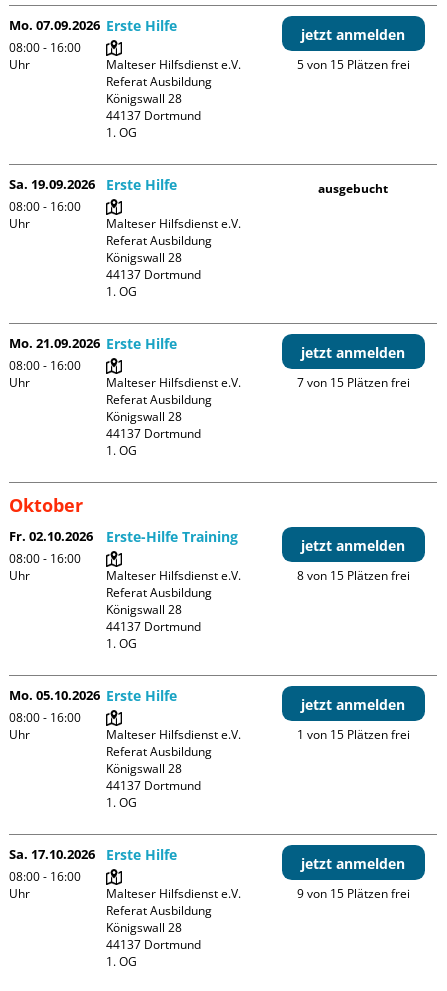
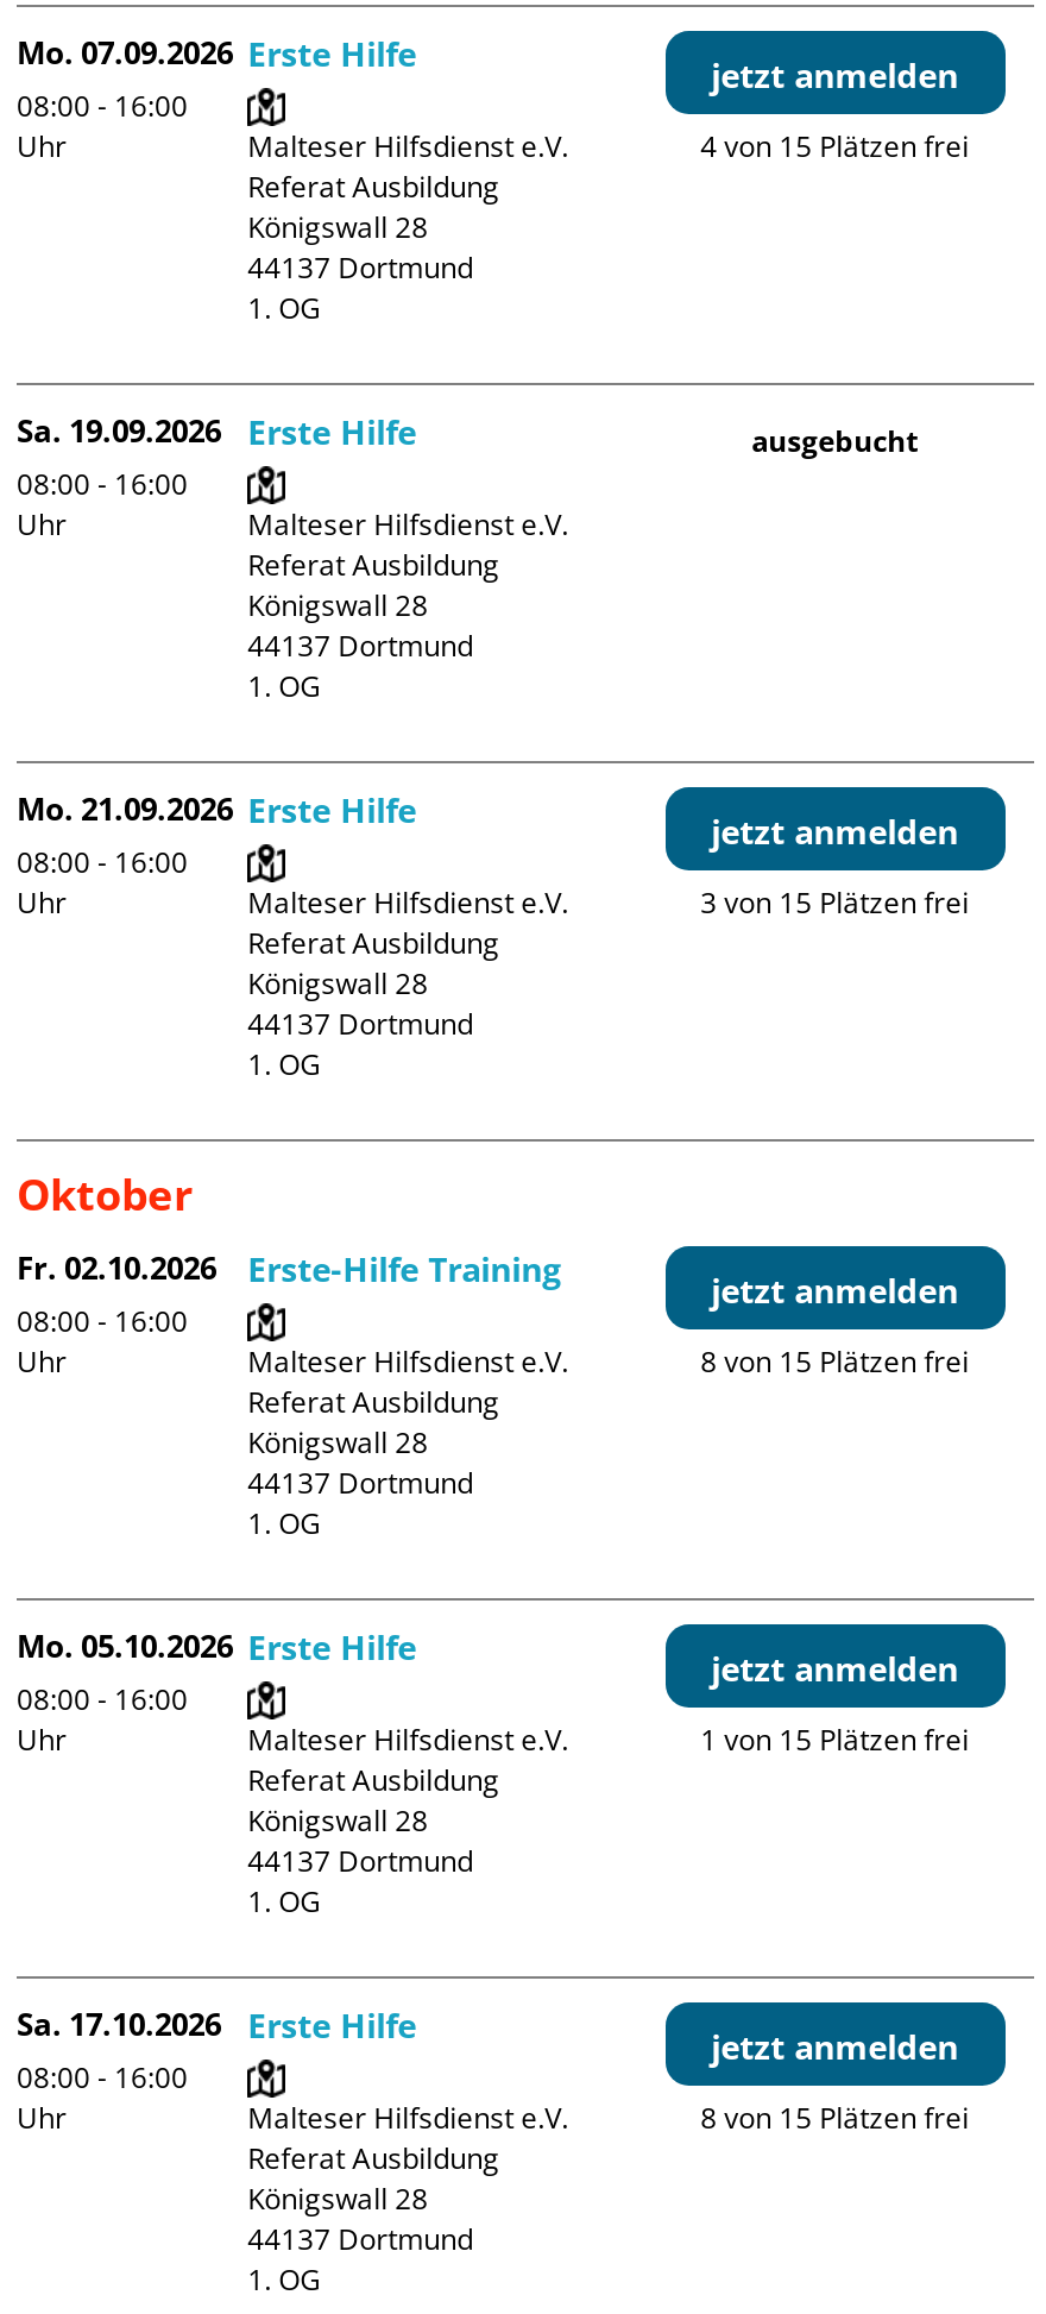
[297,56,410,73] 5 von 15 Plätzen frei -> [700,126,969,166] 4 von 15 Plätzen frei
[297,374,410,391] 7 von 15 Plätzen frei -> [700,882,969,923] 3 von 15 Plätzen frei
[297,885,410,902] 9 von 15 Plätzen frei -> [700,2098,969,2138] 8 von 15 Plätzen frei

